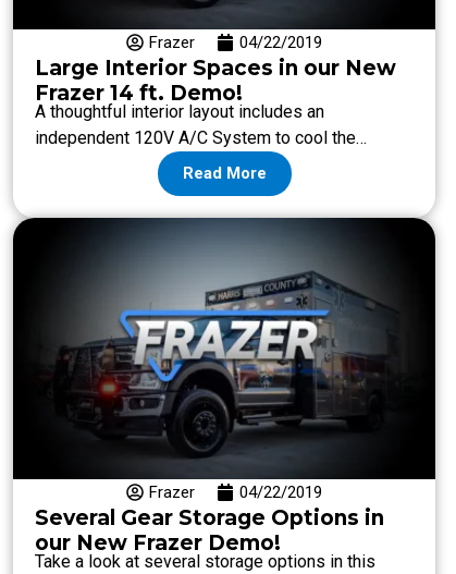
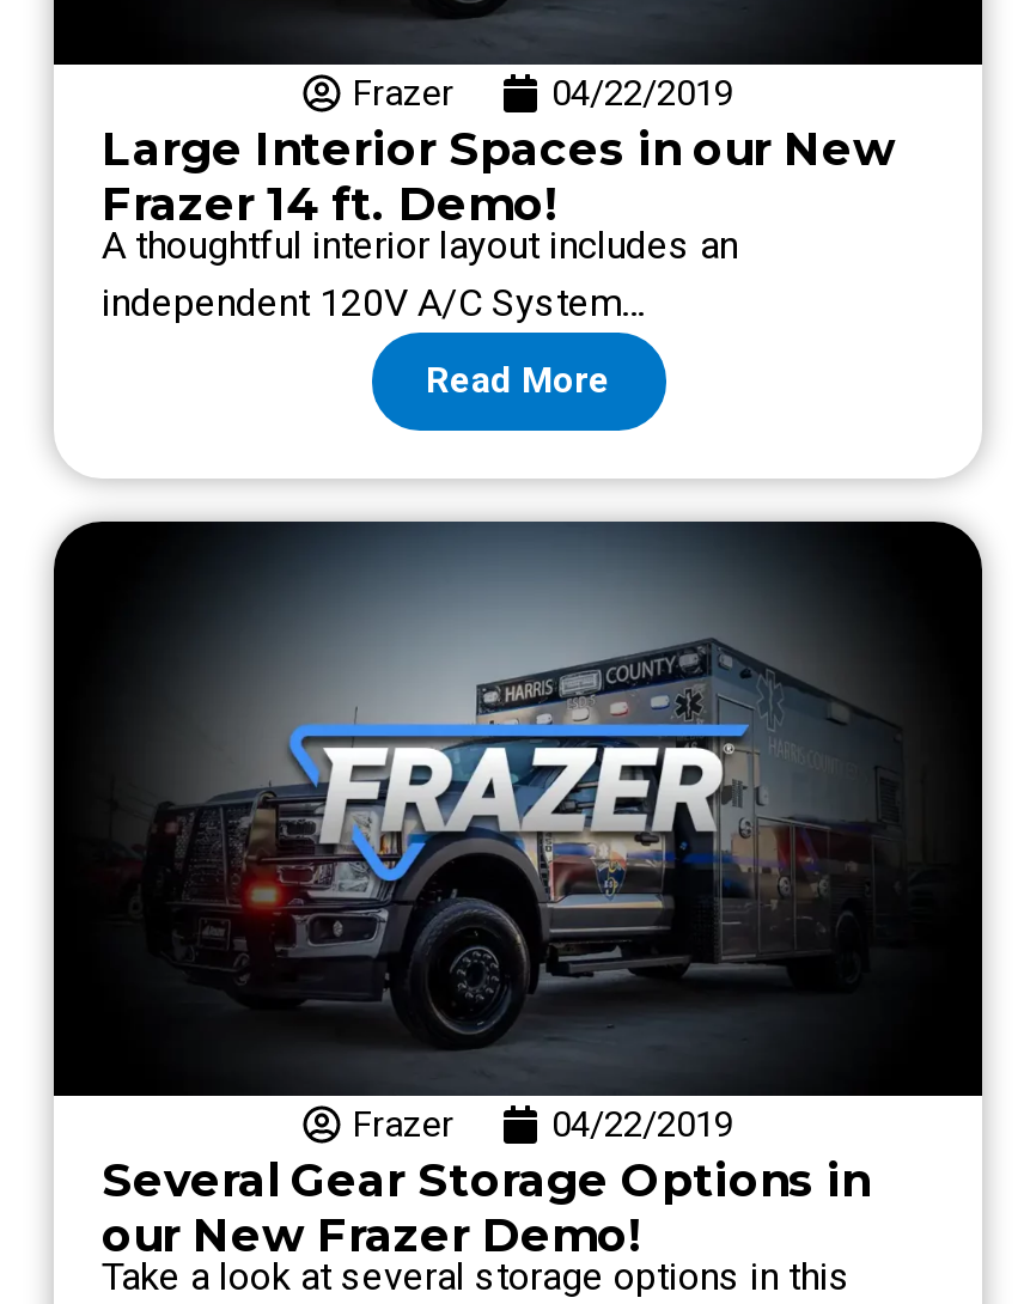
[35,127,367,148] independent 120V A/C System to cool the… -> [102,279,645,324] independent 120V A/C System…

